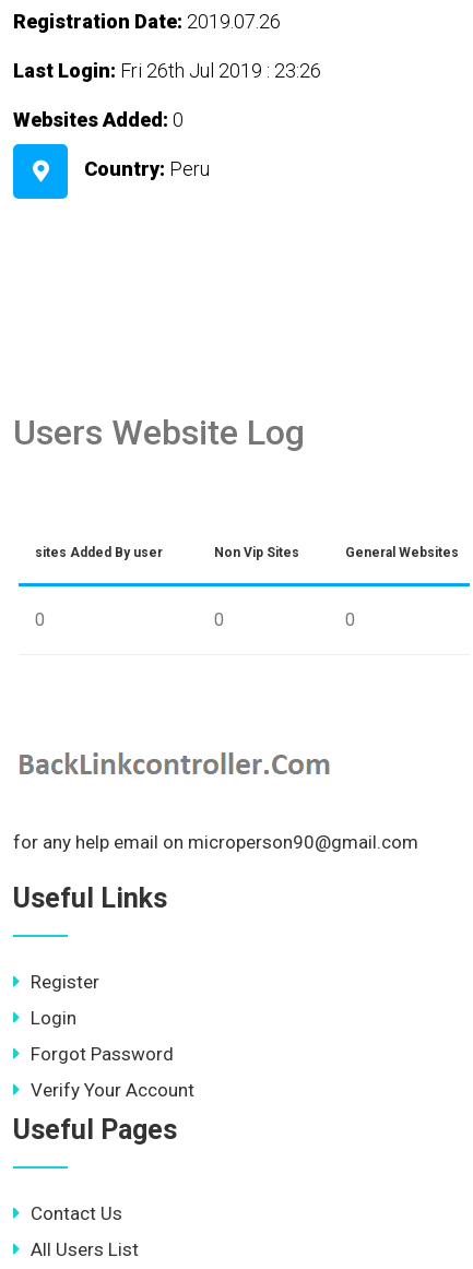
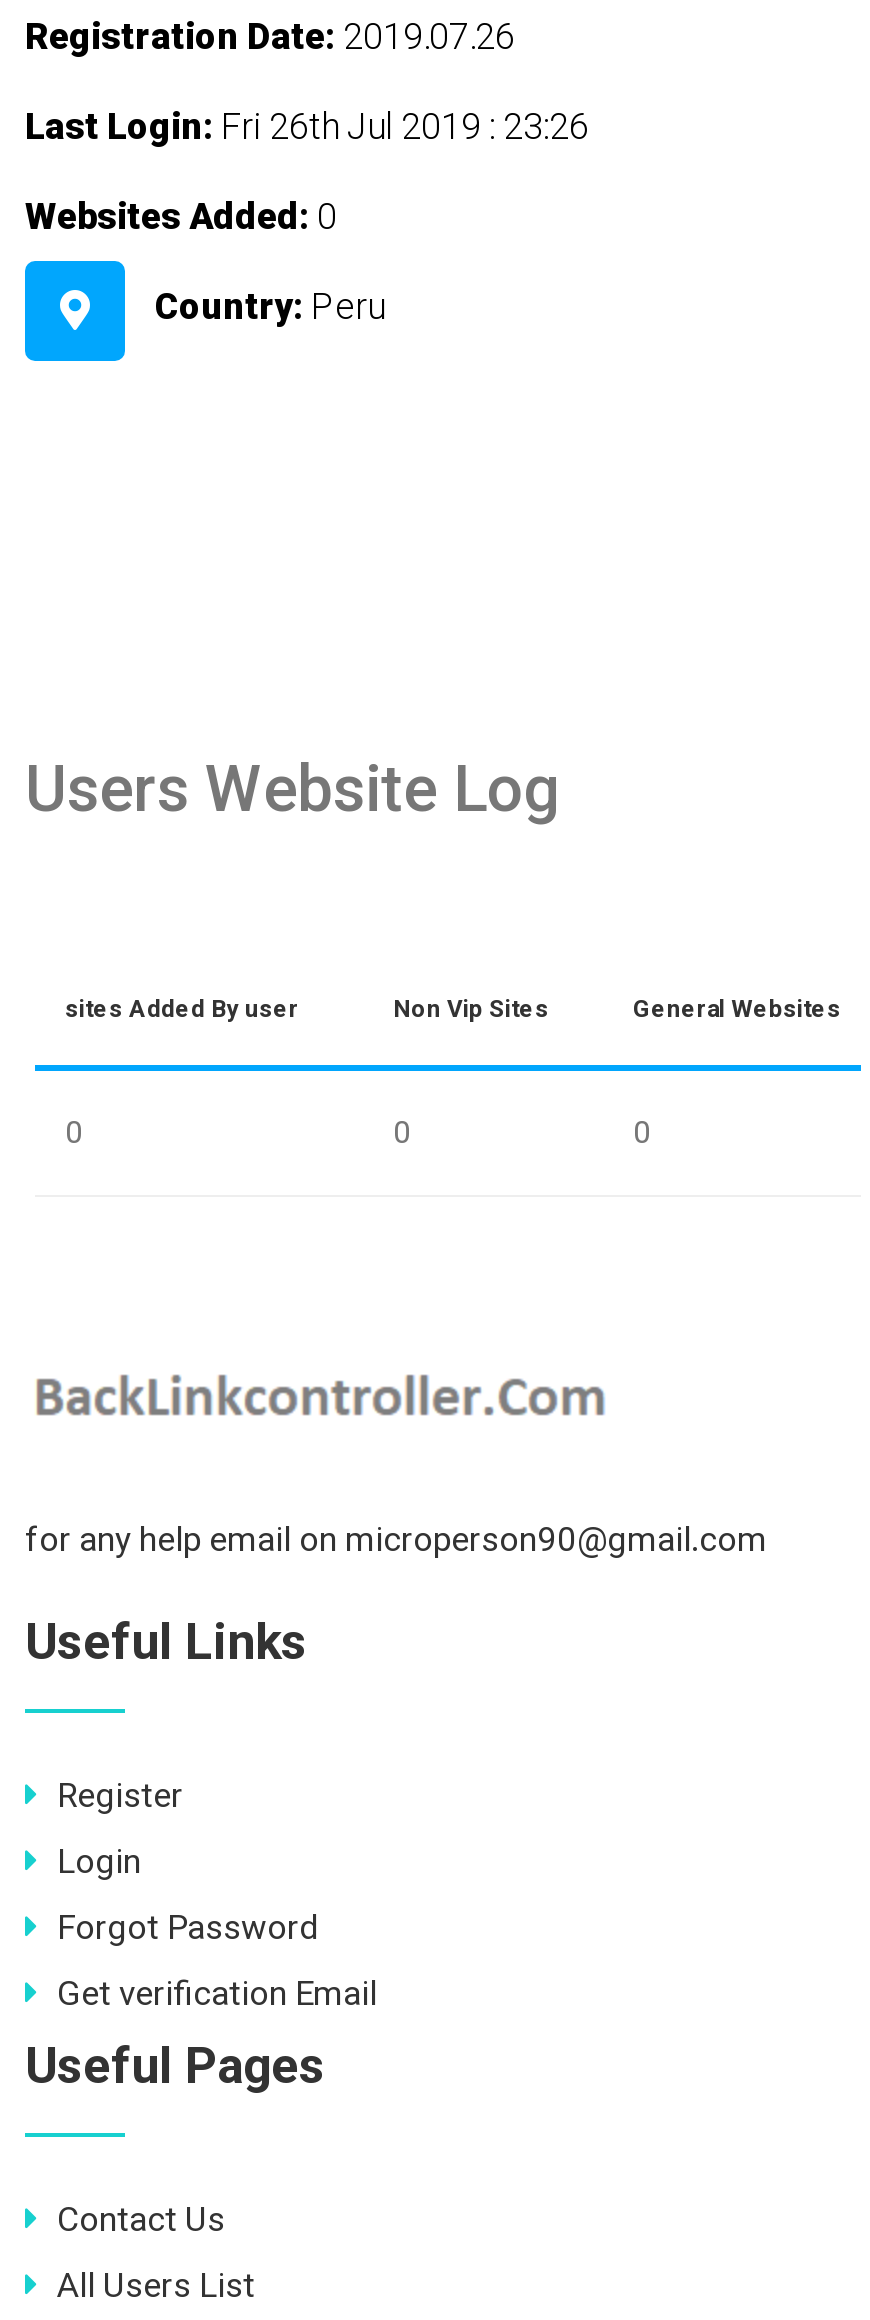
[31,1079,194,1101] Verify Your Account -> [57,1973,377,2013] Get verification Email

